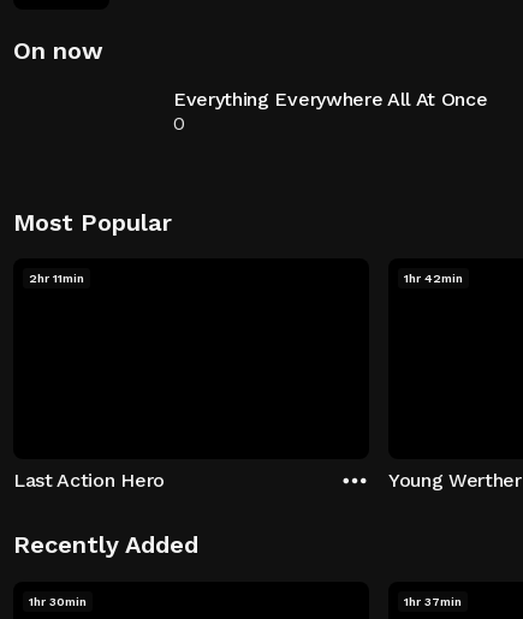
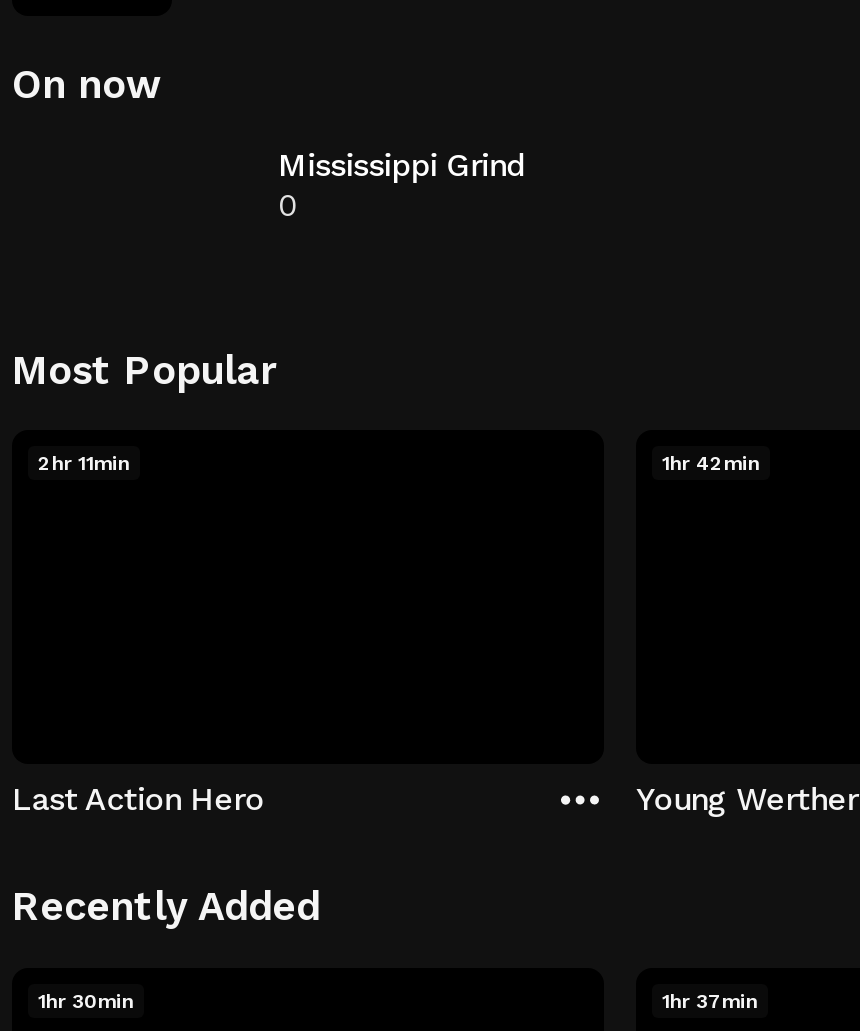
[173,88,488,111] Everything Everywhere All At Once -> [278,146,525,184] Mississippi Grind

